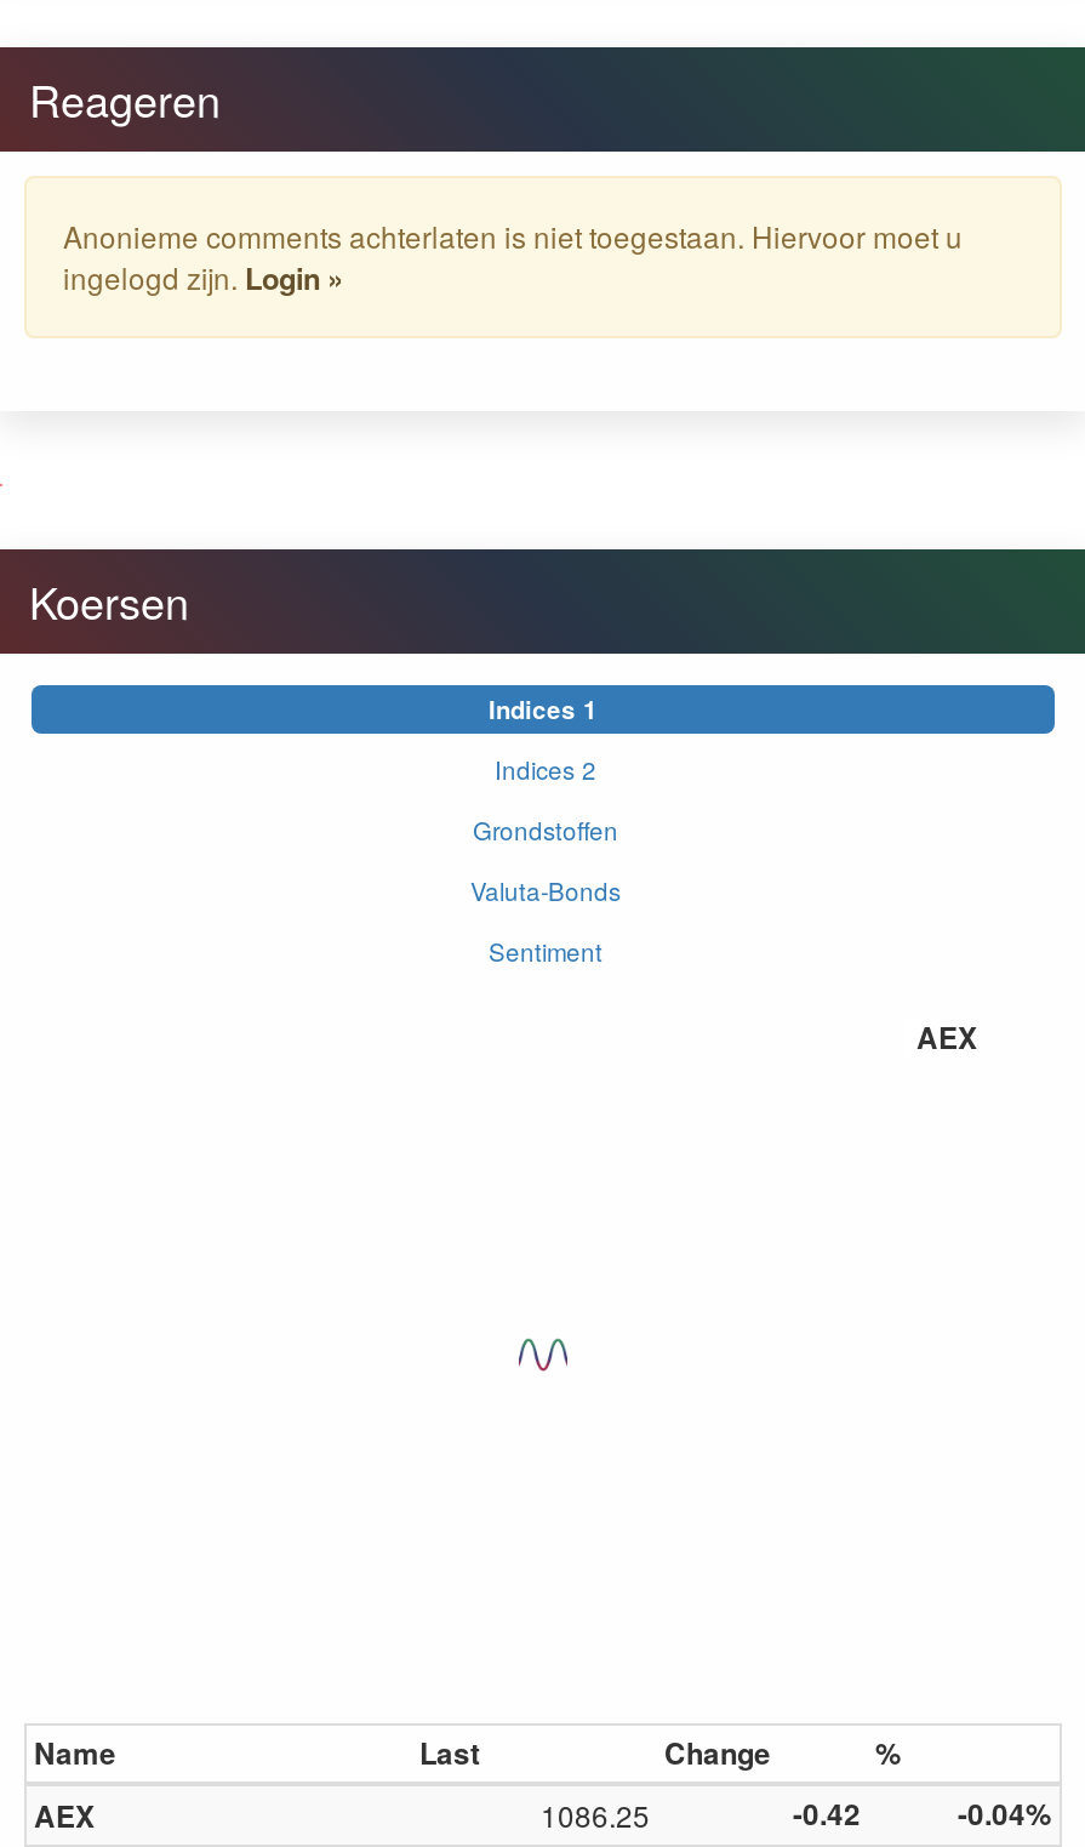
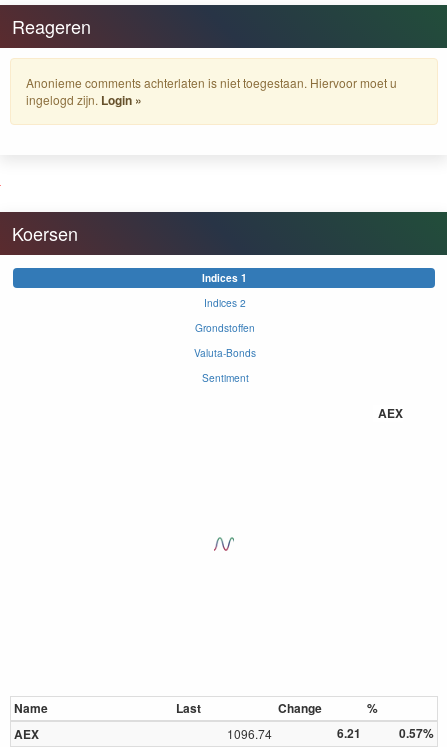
[541,1793,650,1834] 1086.25 -> [227,725,272,742] 1096.74
[793,1790,861,1834] -0.42 -> [337,724,361,742] 6.21
[958,1790,1052,1834] -0.04% -> [399,724,434,742] 0.57%

